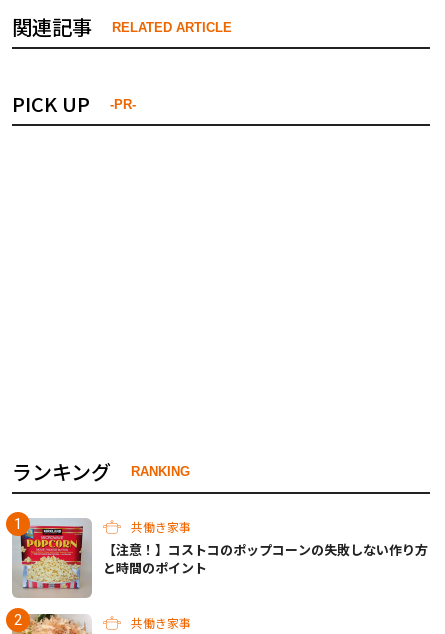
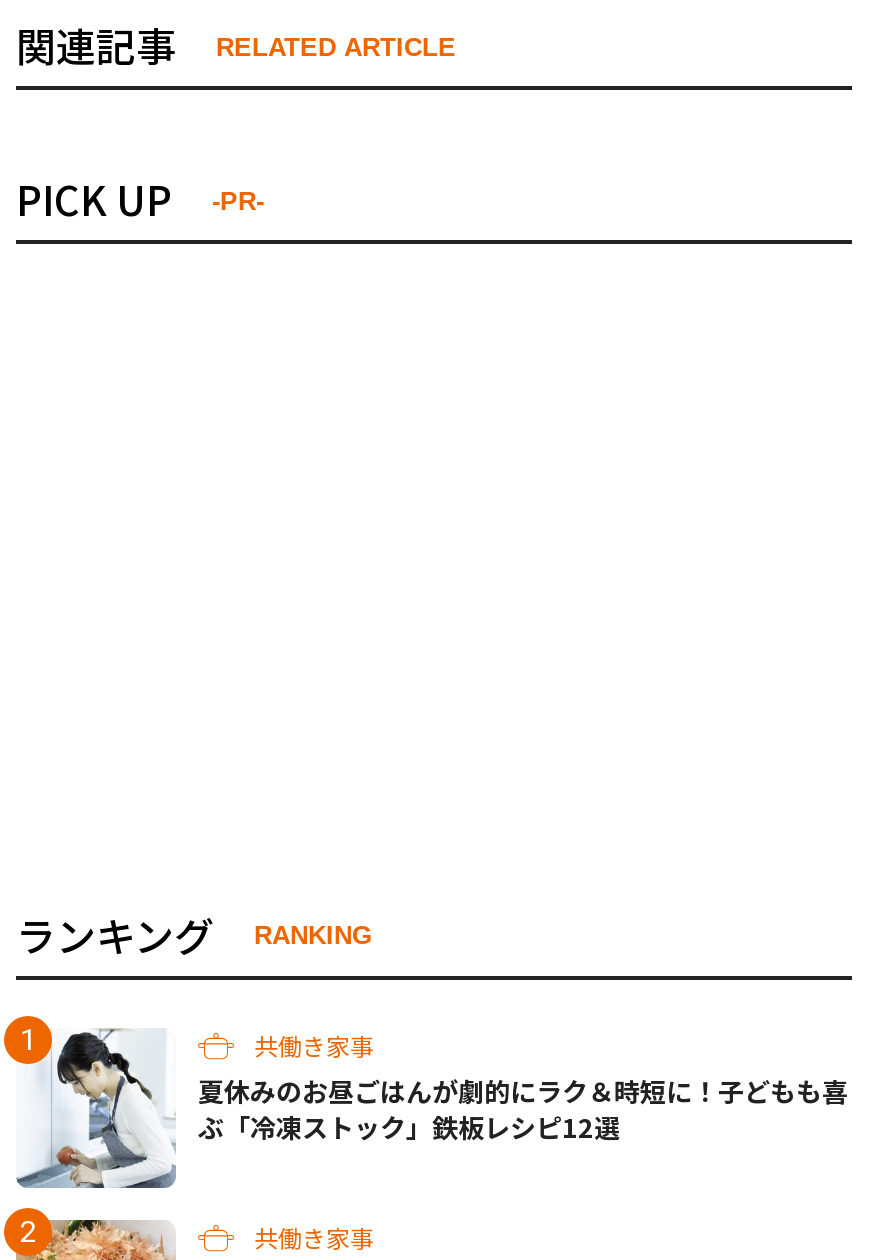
[11,518,428,598] [image] | 【注意！】コストコのポップコーンの失敗しない作り方 | と時間のポイント -> [16,1028,848,1190] [image] | 夏休みのお昼ごはんが劇的にラク＆時短に！子どもも喜 | ぶ「冷凍ストック」鉄板レシピ12選

